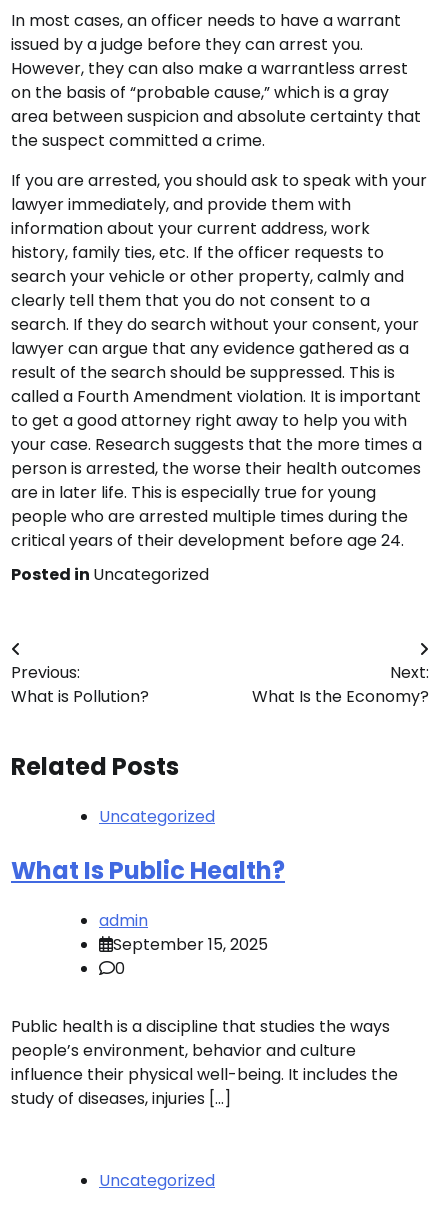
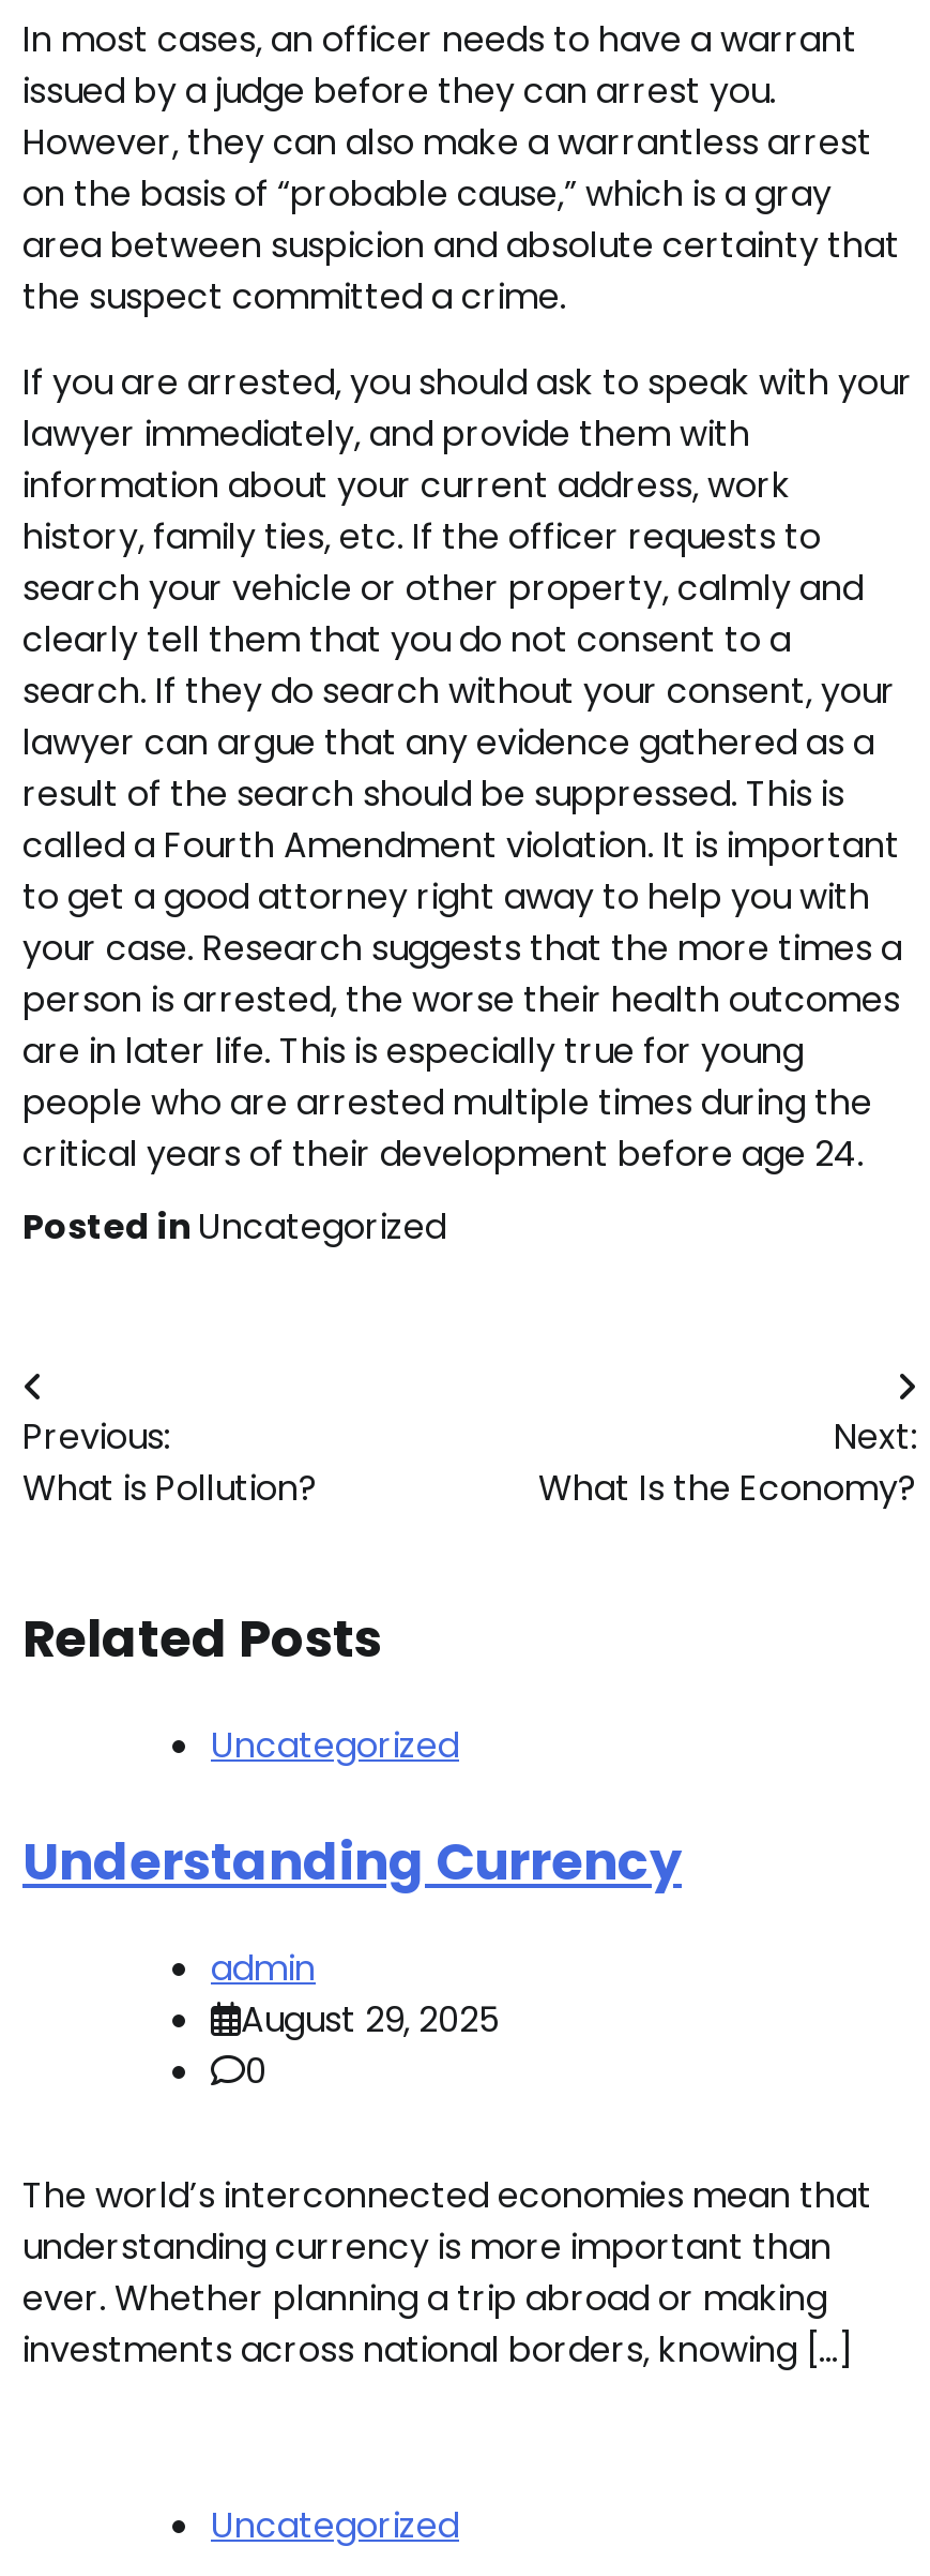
[11,854,285,887] What Is Public Health? -> [22,1825,682,1896] Understanding Currency
[113,933,268,956] September 15, 2025 -> [241,1995,500,2044] August 29, 2025
[11,1015,398,1110] Public health is a discipline that studies the ways | people’s environment, behavior and culture | influence their physical well-being. It includes the | study of diseases, injuries […] -> [22,2170,872,2374] The world’s interconnected economies mean that | understanding currency is more important than | ever. Whether planning a trip abroad or making | investments across national borders, knowing […]

